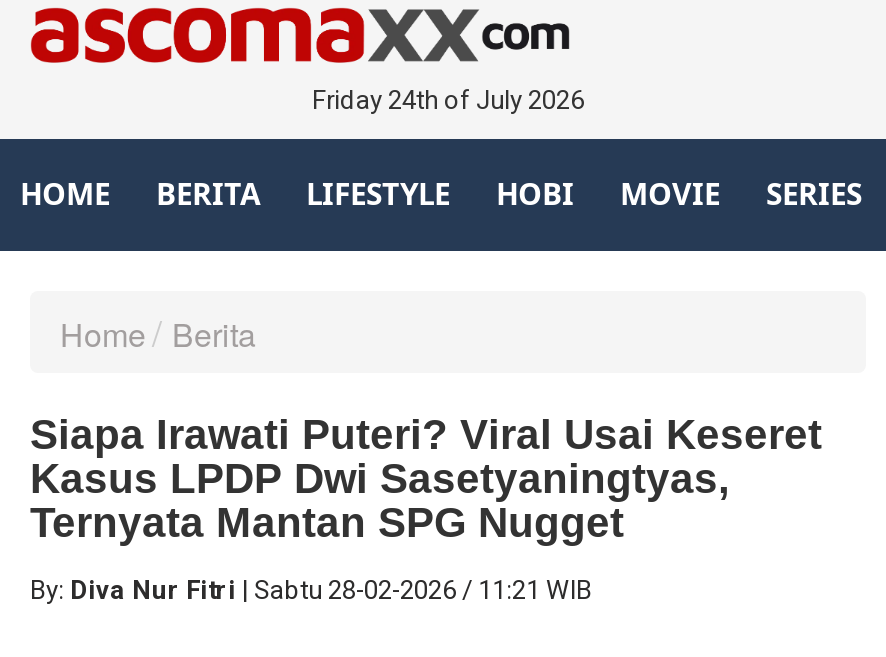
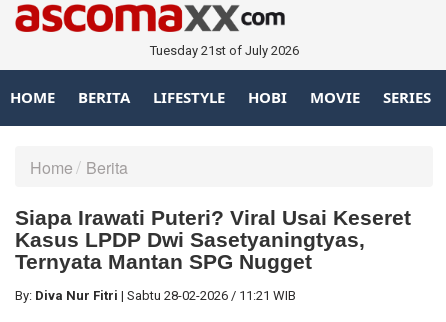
[312,85,584,115] Friday 24th of July 2026 -> [149,43,298,58] Tuesday 21st of July 2026

